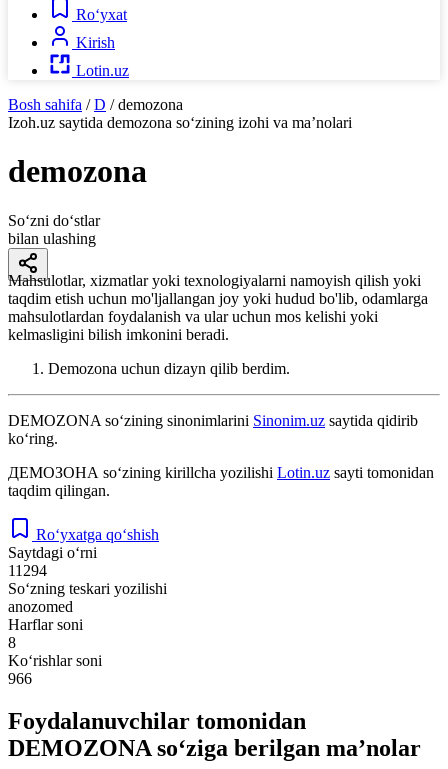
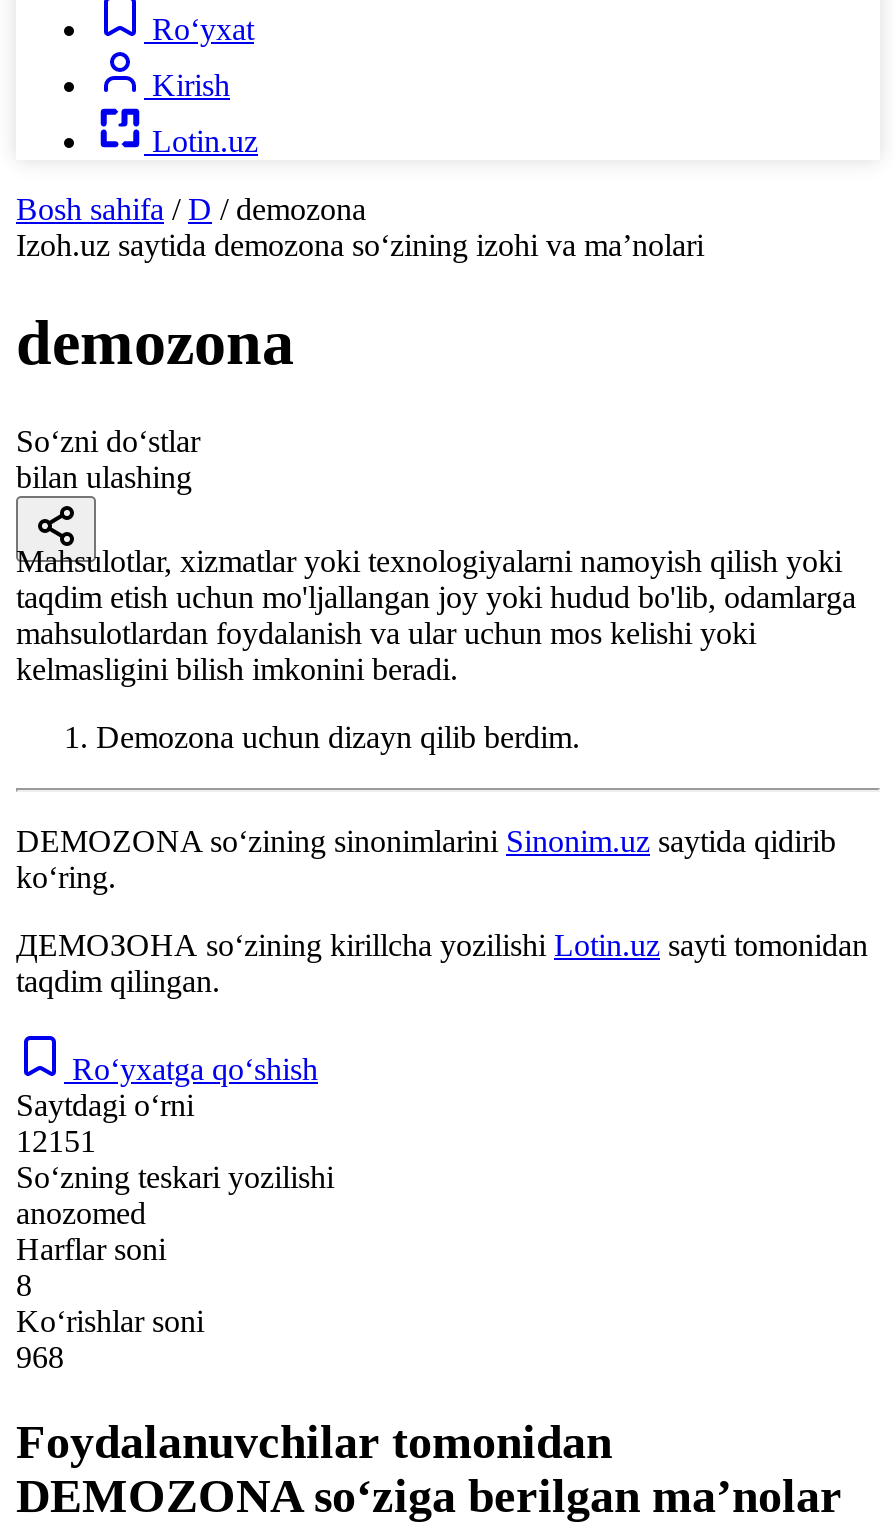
[8,562,47,579] 11294 -> [16,1124,96,1158] 12151
[8,670,32,687] 966 -> [16,1340,64,1374] 968

